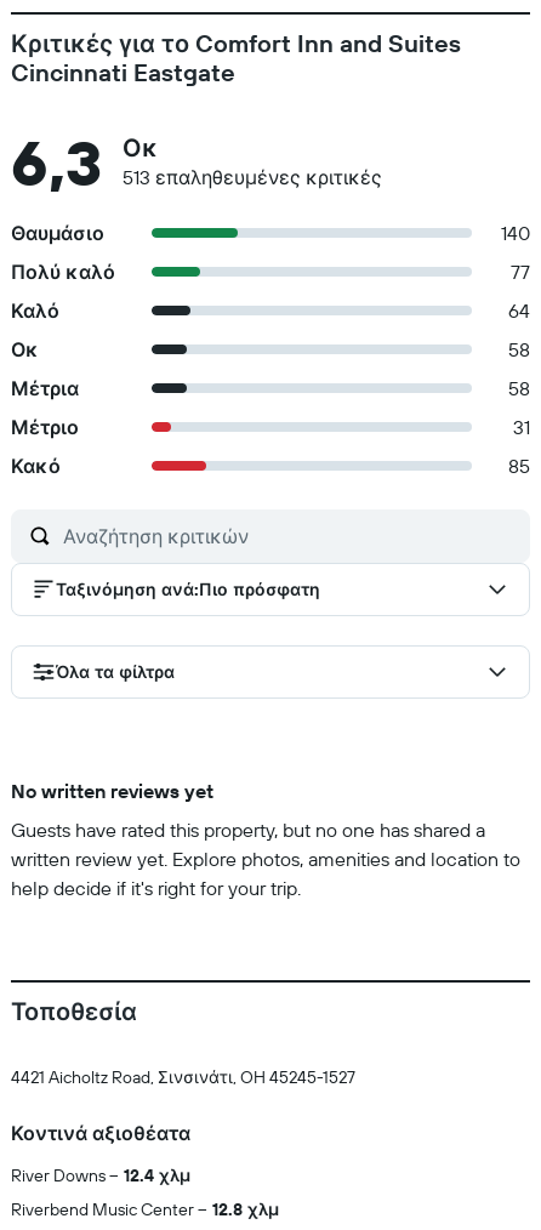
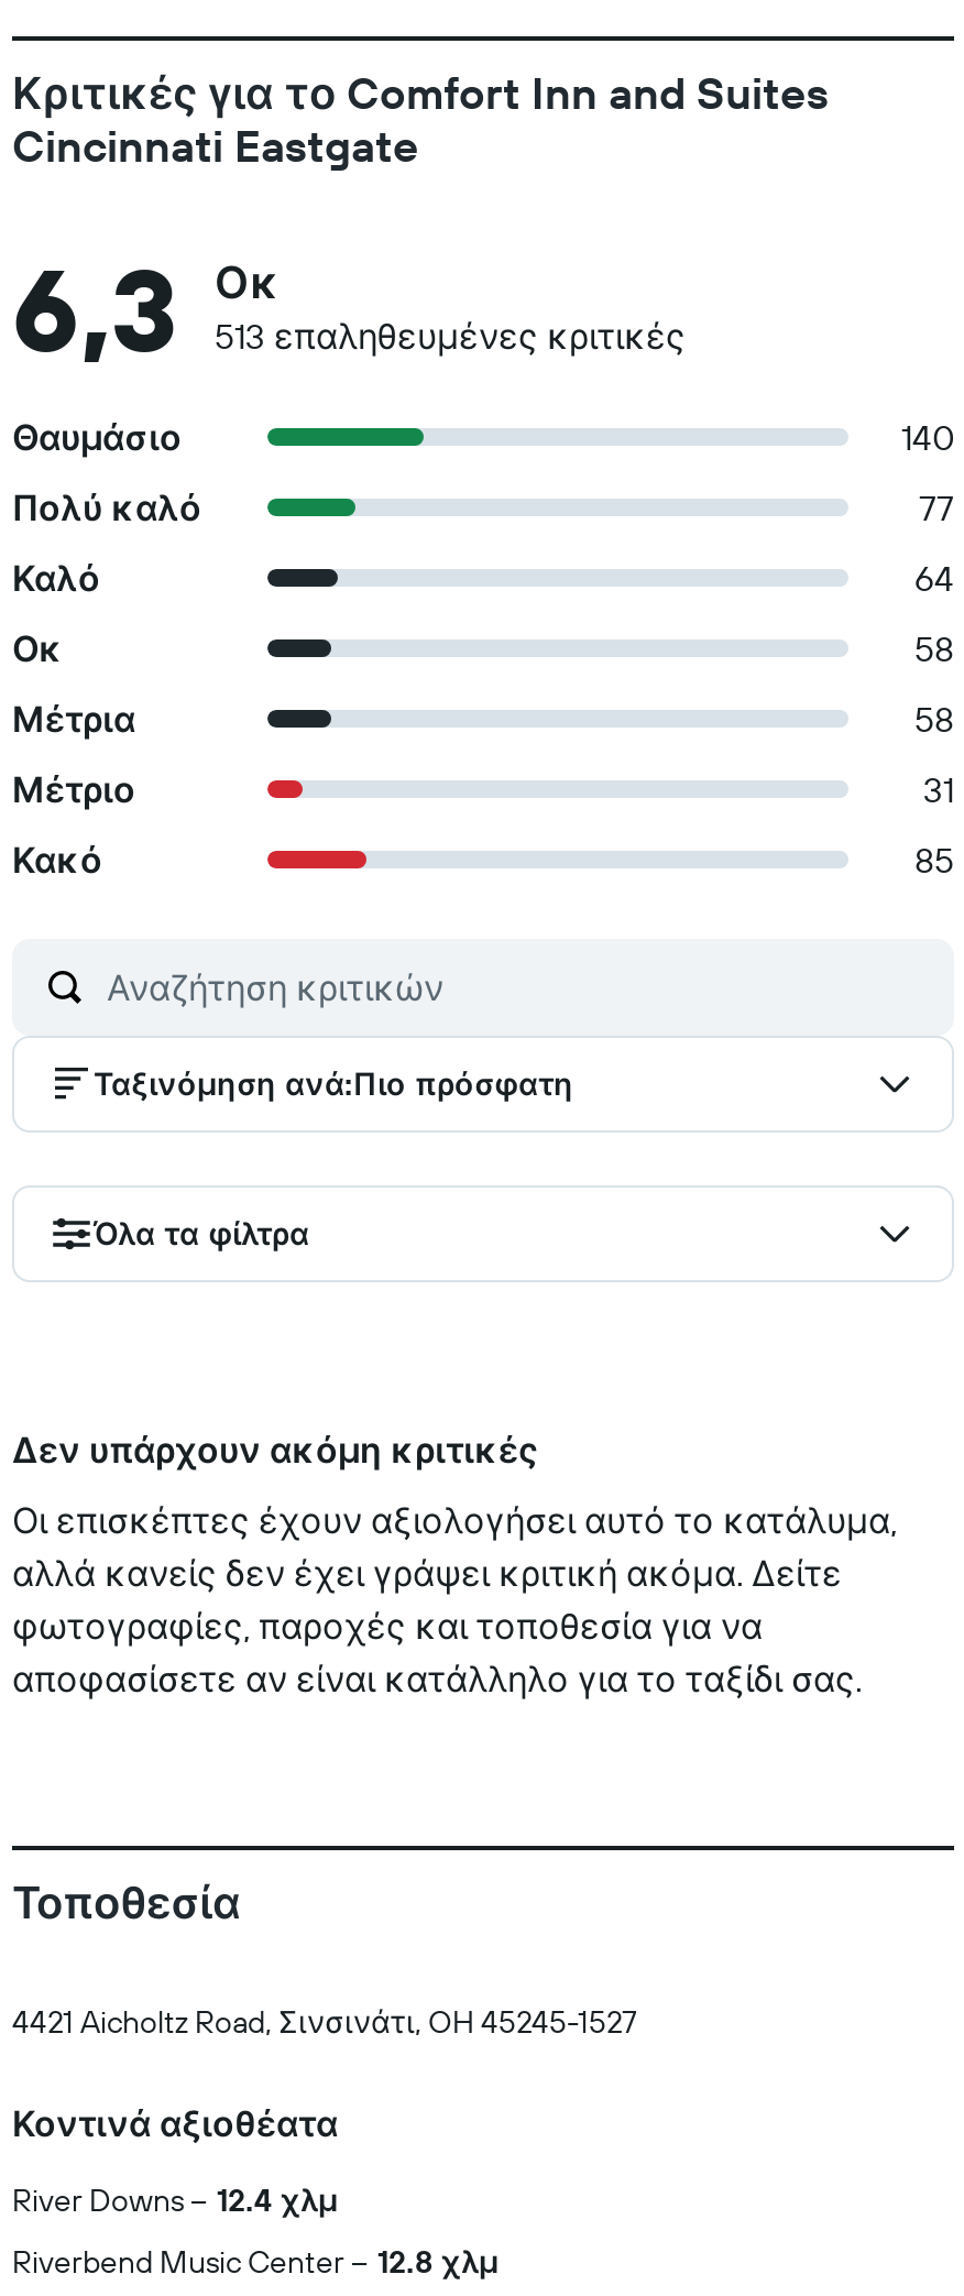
[11,779,213,803] No written reviews yet -> [12,1428,538,1472] Δεν υπάρχουν ακόμη κριτικές
[11,818,520,900] Guests have rated this property, but no one has shared a | written review yet. Explore photos, amenities and location to | help decide if it's right for your trip. -> [12,1498,897,1701] Οι επισκέπτες έχουν αξιολογήσει αυτό το κατάλυμα, | αλλά κανείς δεν έχει γράψει κριτική ακόμα. Δείτε | φωτογραφίες, παροχές και τοποθεσία για να | αποφασίσετε αν είναι κατάλληλο για το ταξίδι σας.

